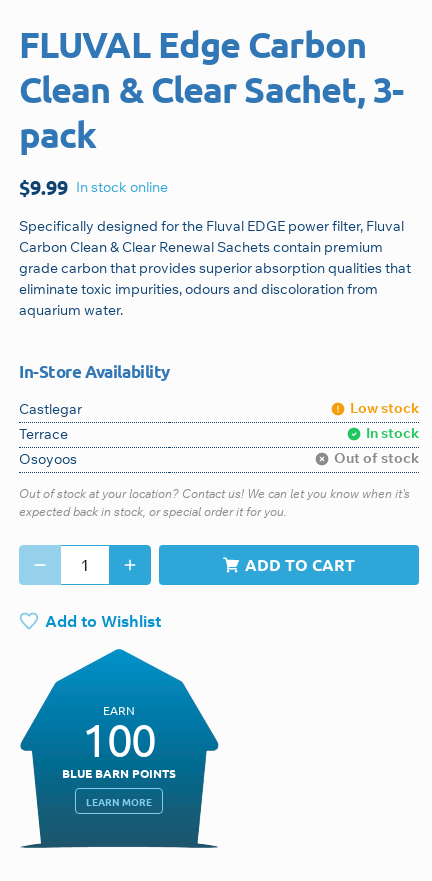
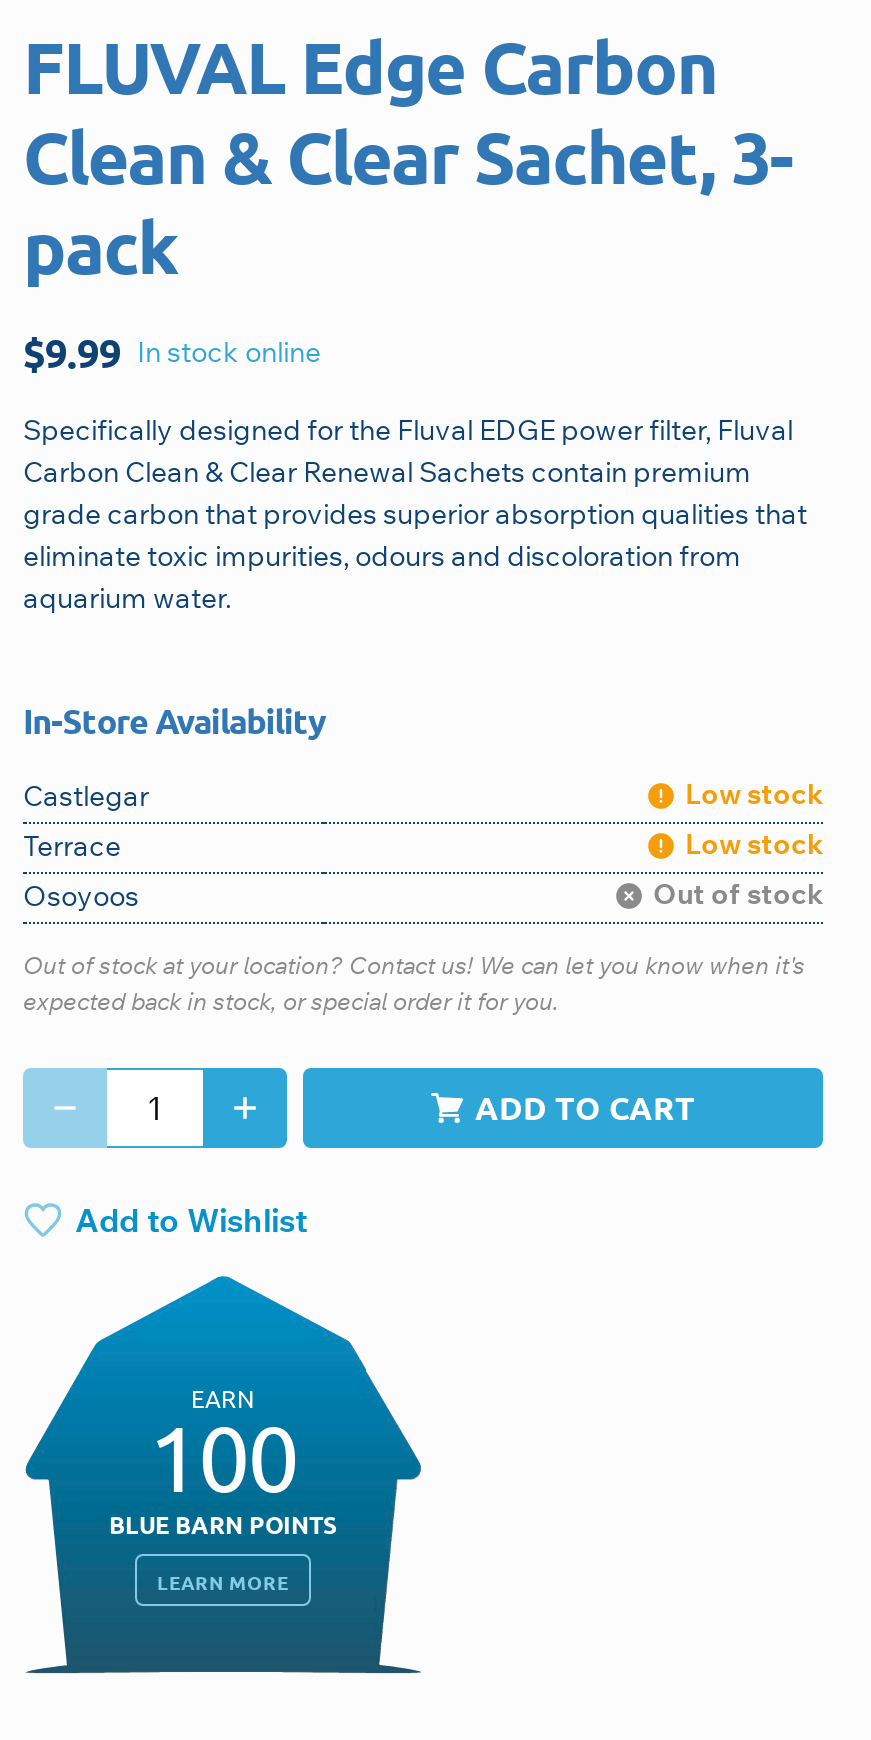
[366,424,419,442] In stock -> [685,826,823,862] Low stock

